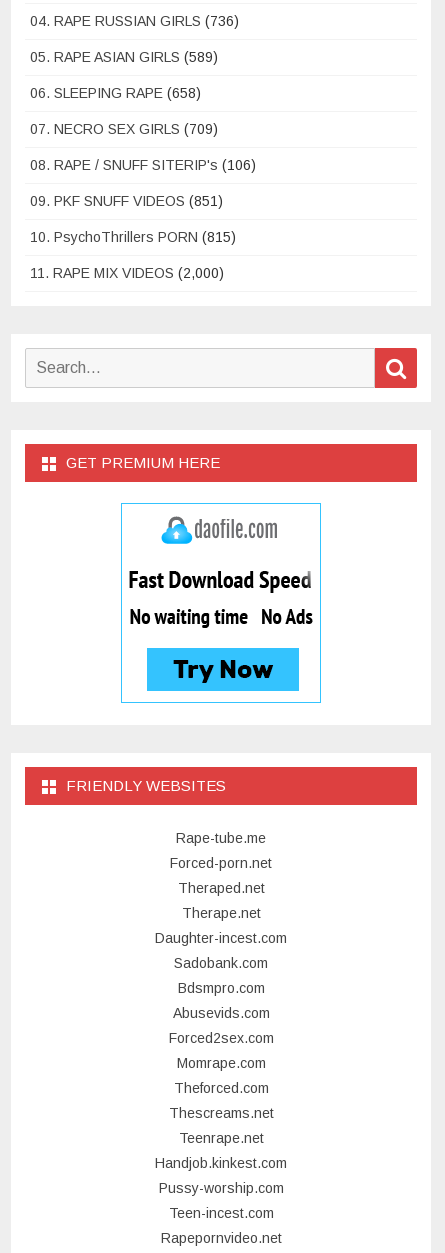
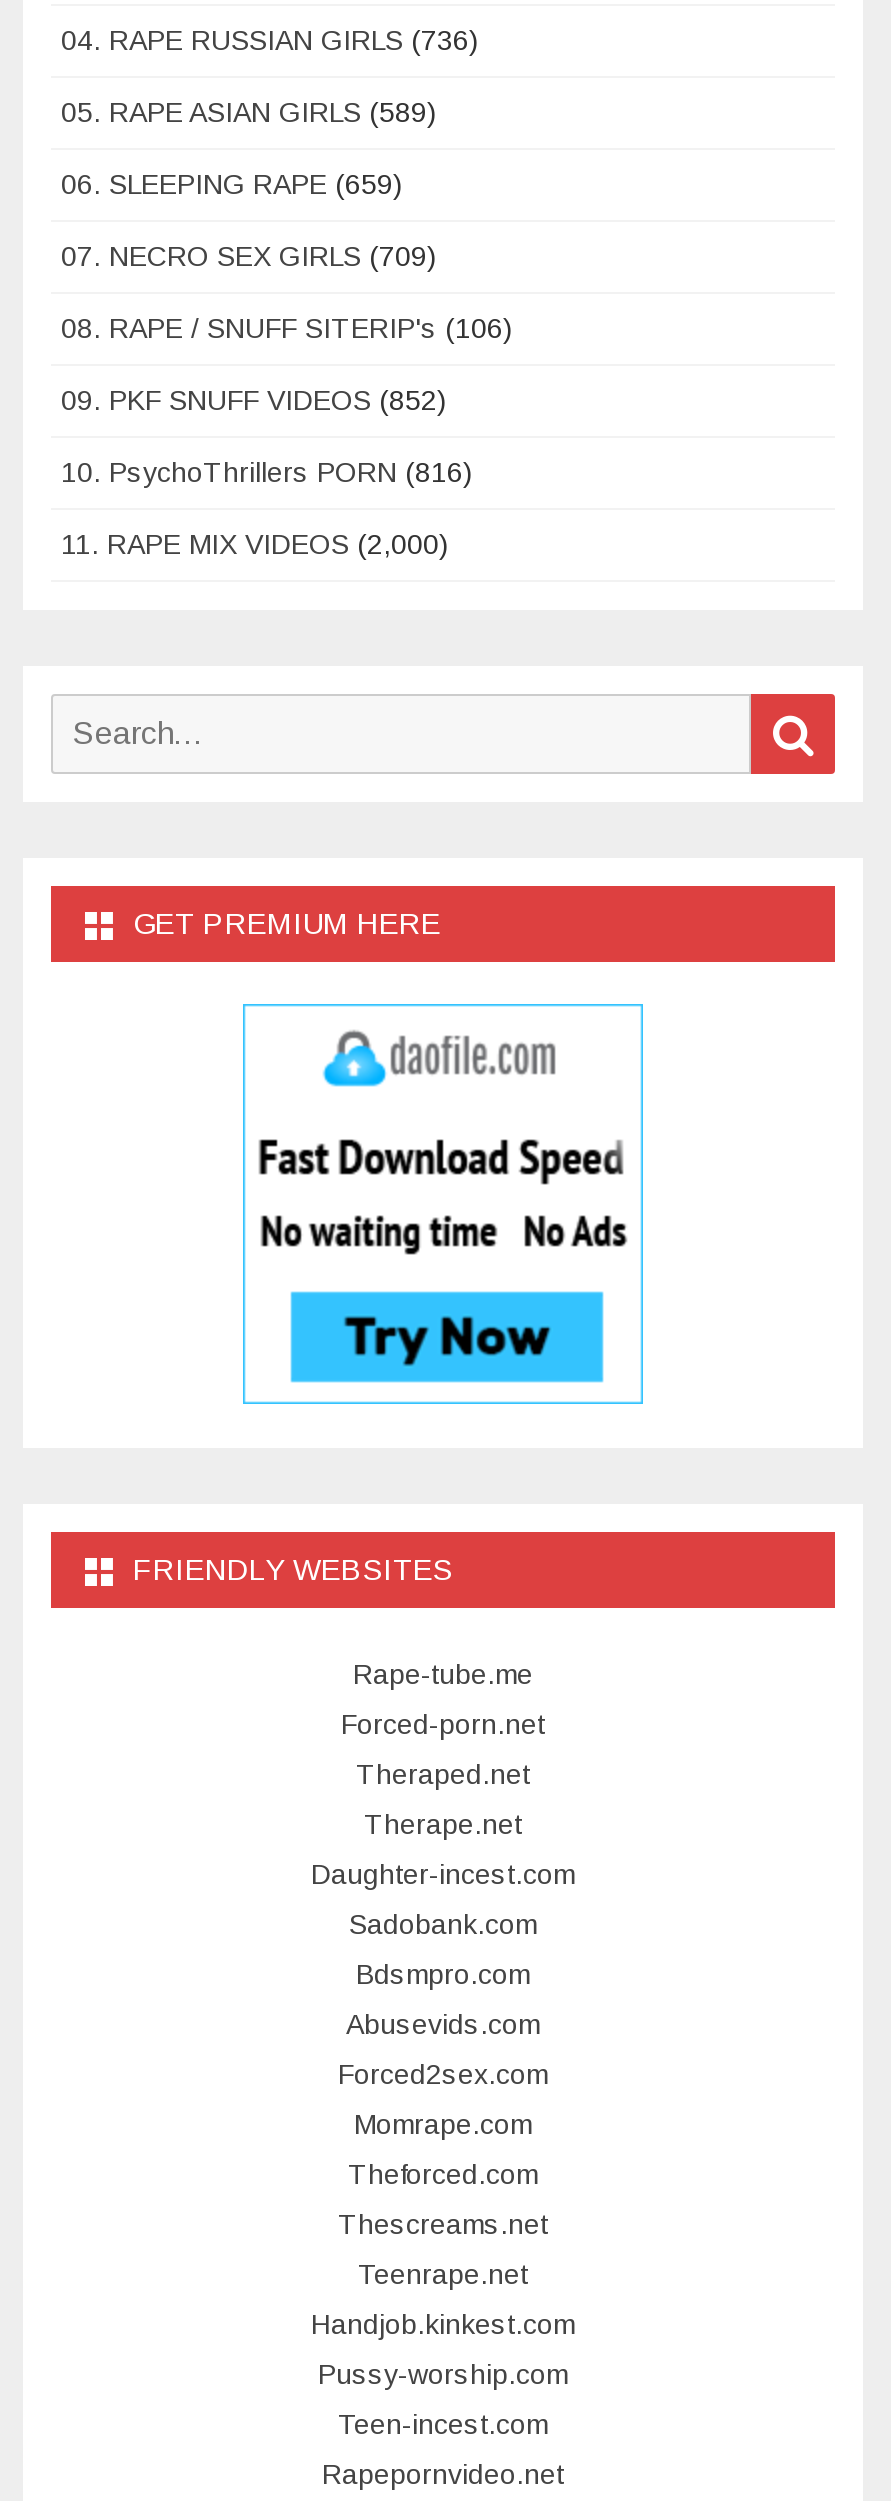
[30,85,201,101] 06. SLEEPING RAPE (658) -> [61,168,403,200] 06. SLEEPING RAPE (659)
[30,193,223,209] 09. PKF SNUFF VIDEOS (851) -> [61,384,447,416] 09. PKF SNUFF VIDEOS (852)
[30,229,236,245] 10. PsychoThrillers PORN (815) -> [61,456,473,488] 10. PsychoThrillers PORN (816)

